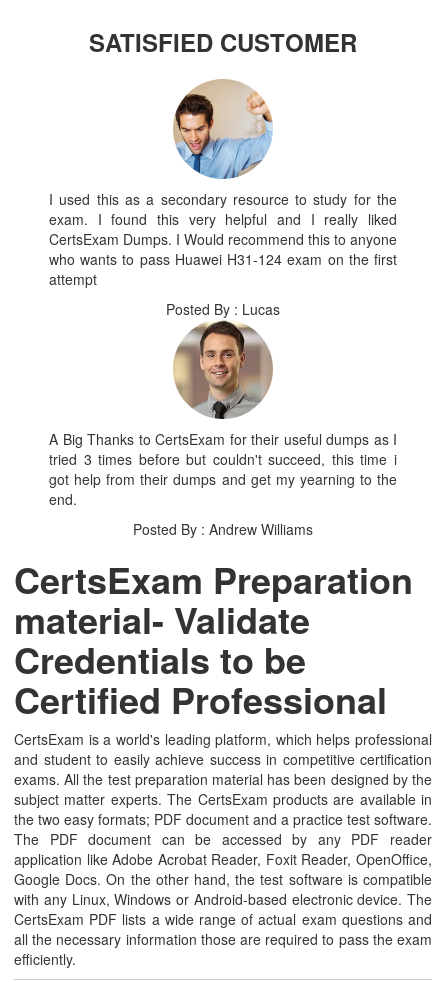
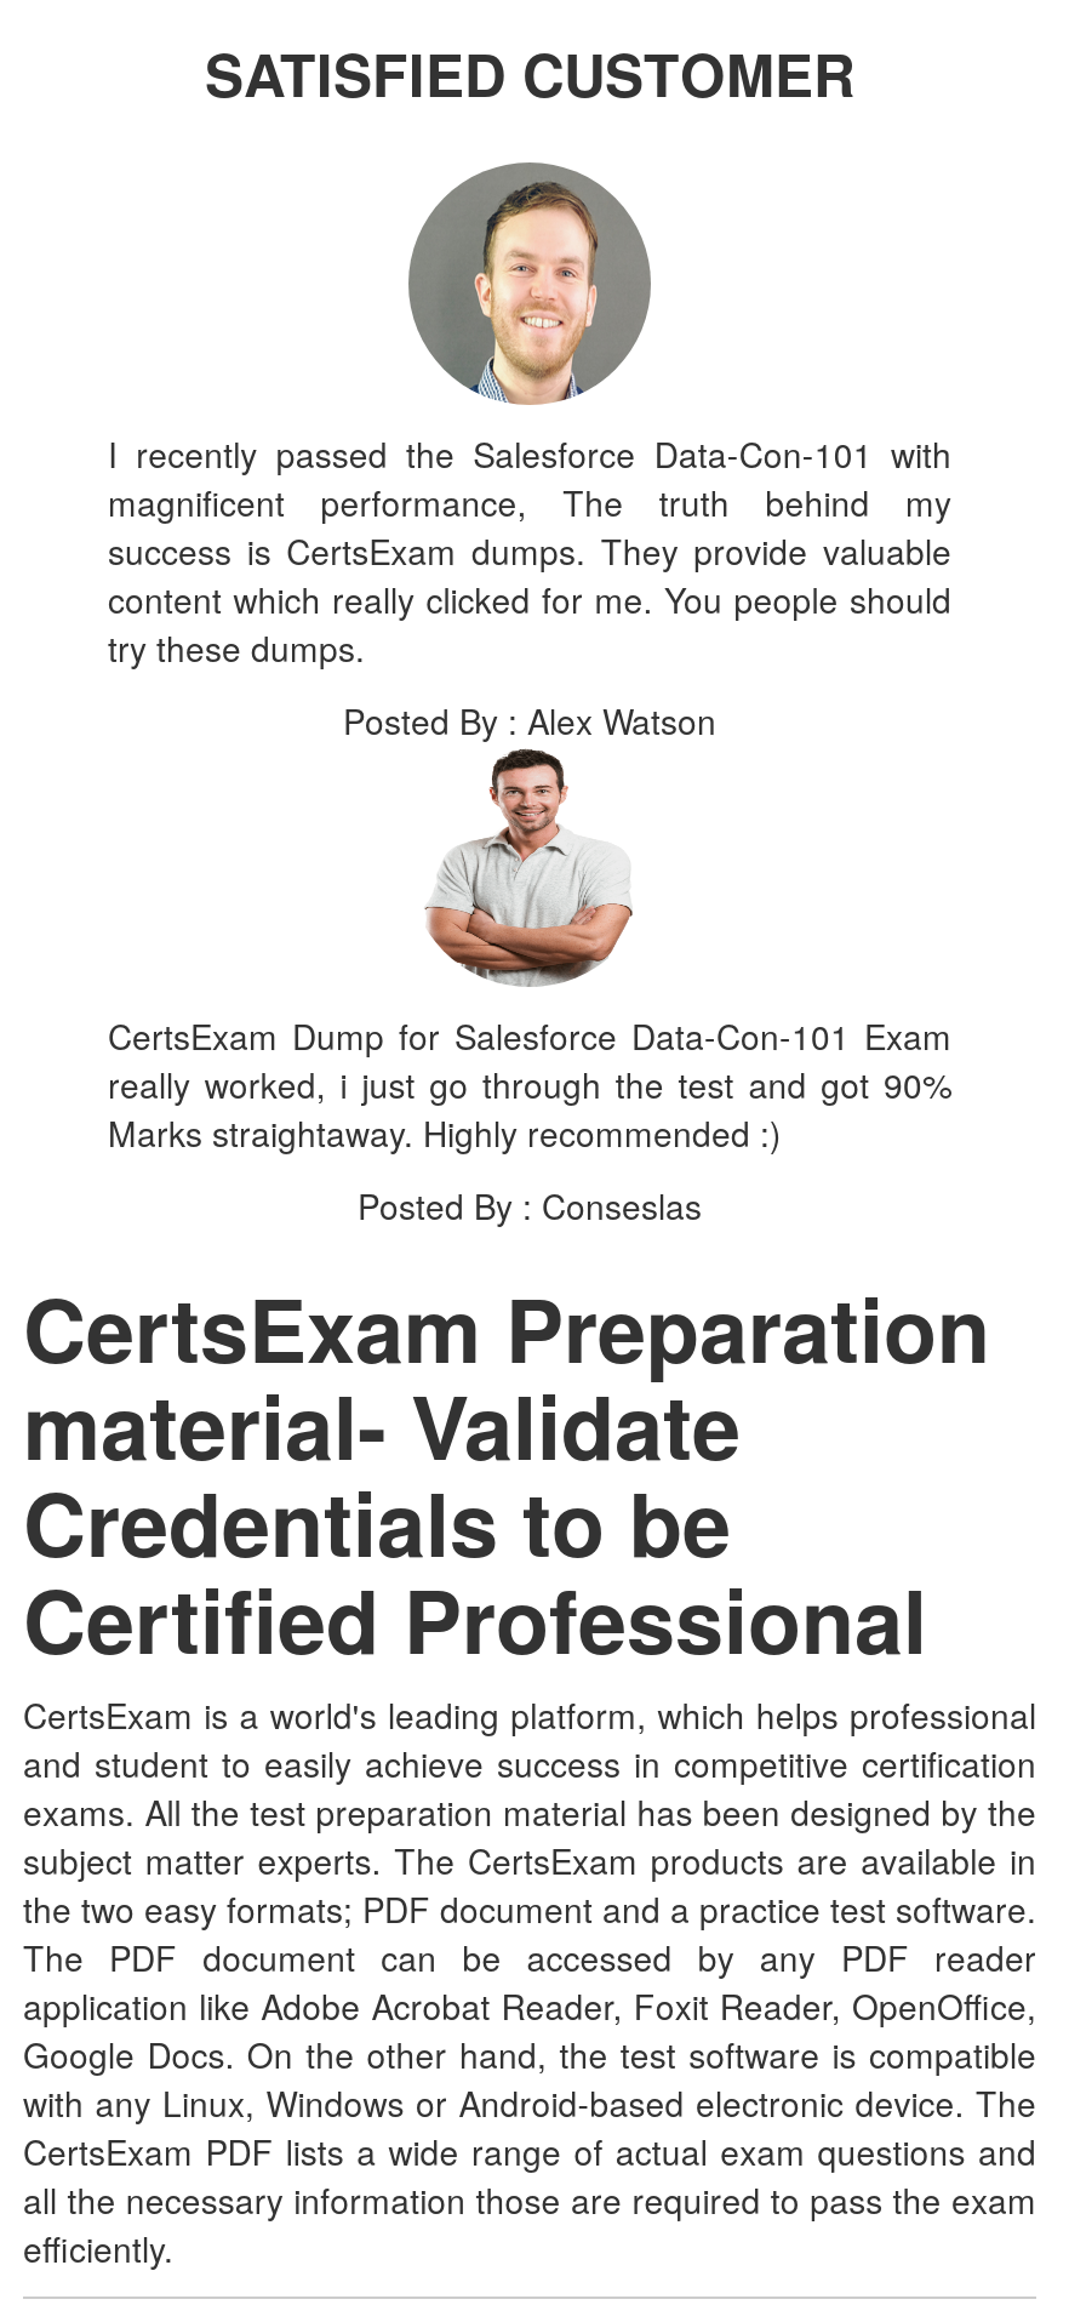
[49,79,397,289] [image] | I used this as a secondary resource to study for the | exam. I found this very helpful and I really liked | CertsExam Dumps. I Would recommend this to anyone | who wants to pass Huawei H31-124 exam on the first | attempt -> [108,162,951,671] [image] | I recently passed the Salesforce Data-Con-101 with | magnificent performance, The truth behind my | success is CertsExam dumps. They provide valuable | content which really clicked for me. You people should | try these dumps.
[166,299,280,319] Posted By : Lucas -> [343,696,716,744] Posted By : Alex Watson
[49,346,397,509] [image] | A Big Thanks to CertsExam for their useful dumps as I | tried 3 times before but couldn't succeed, this time i | got help from their dumps and get my yearning to the | end. -> [108,761,951,1157] [image] | CertsExam Dump for Salesforce Data-Con-101 Exam | really worked, i just go through the test and got 90% | Marks straightaway. Highly recommended :)
[133,519,313,539] Posted By : Andrew Williams -> [358,1181,702,1229] Posted By : Conseslas

